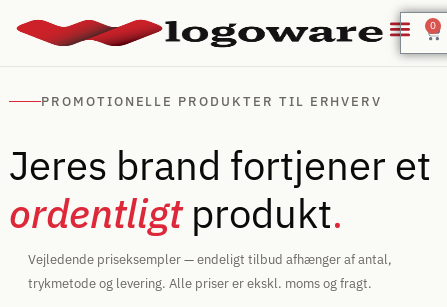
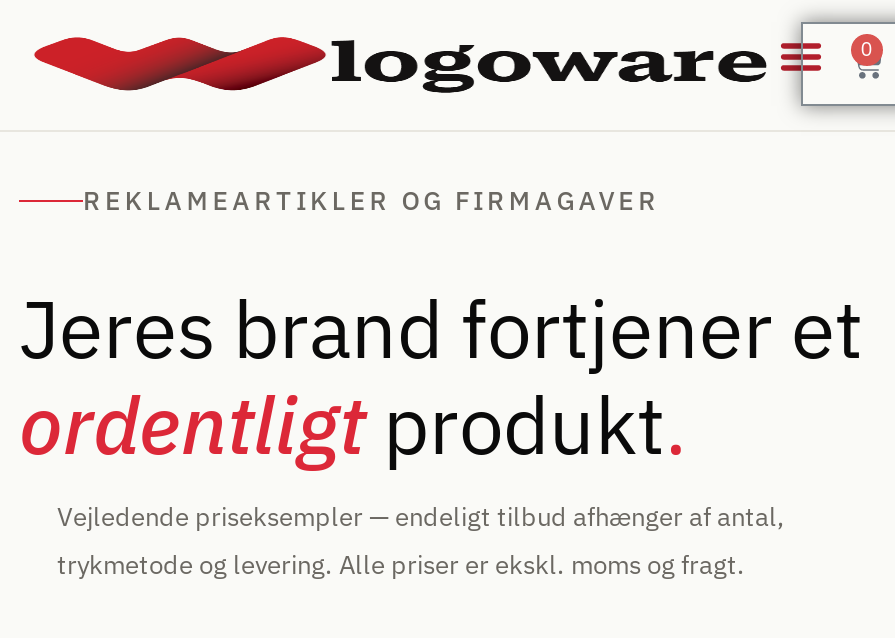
[41,93,382,110] PROMOTIONELLE PRODUKTER TIL ERHVERV -> [83,184,660,218] REKLAMEARTIKLER OG FIRMAGAVER

